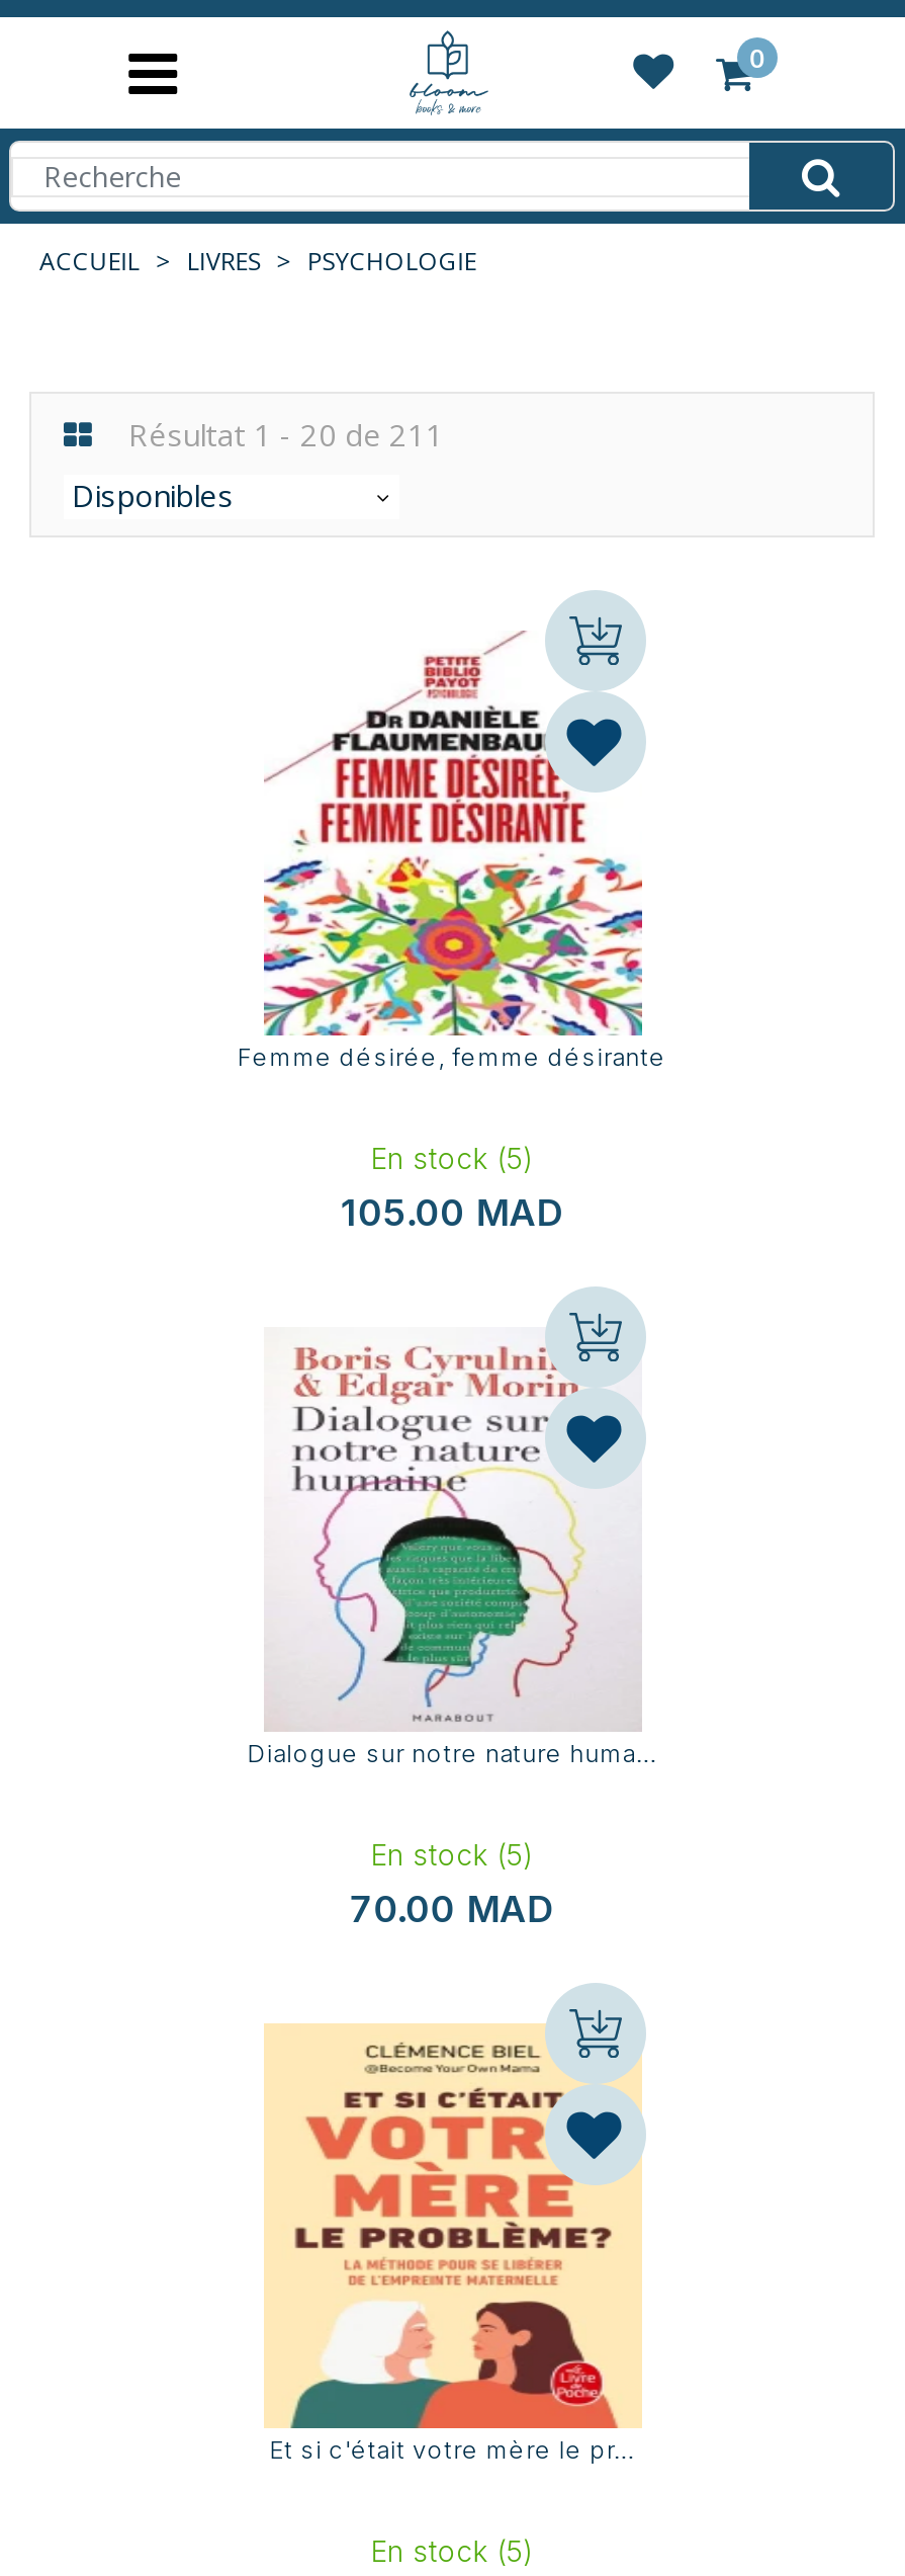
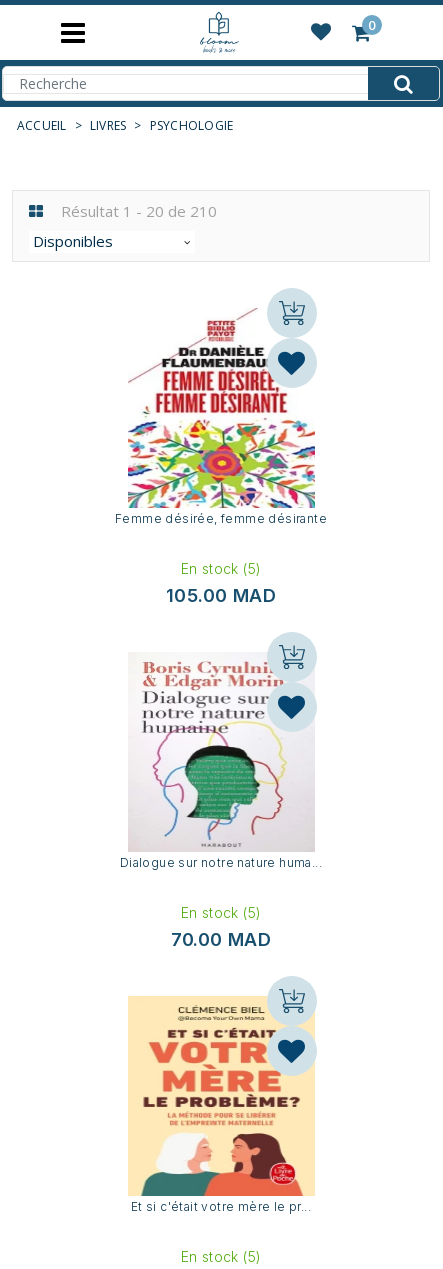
[128,414,444,454] Résultat 1 - 20 de 211 -> [61,201,217,221] Résultat 1 - 20 de 210

